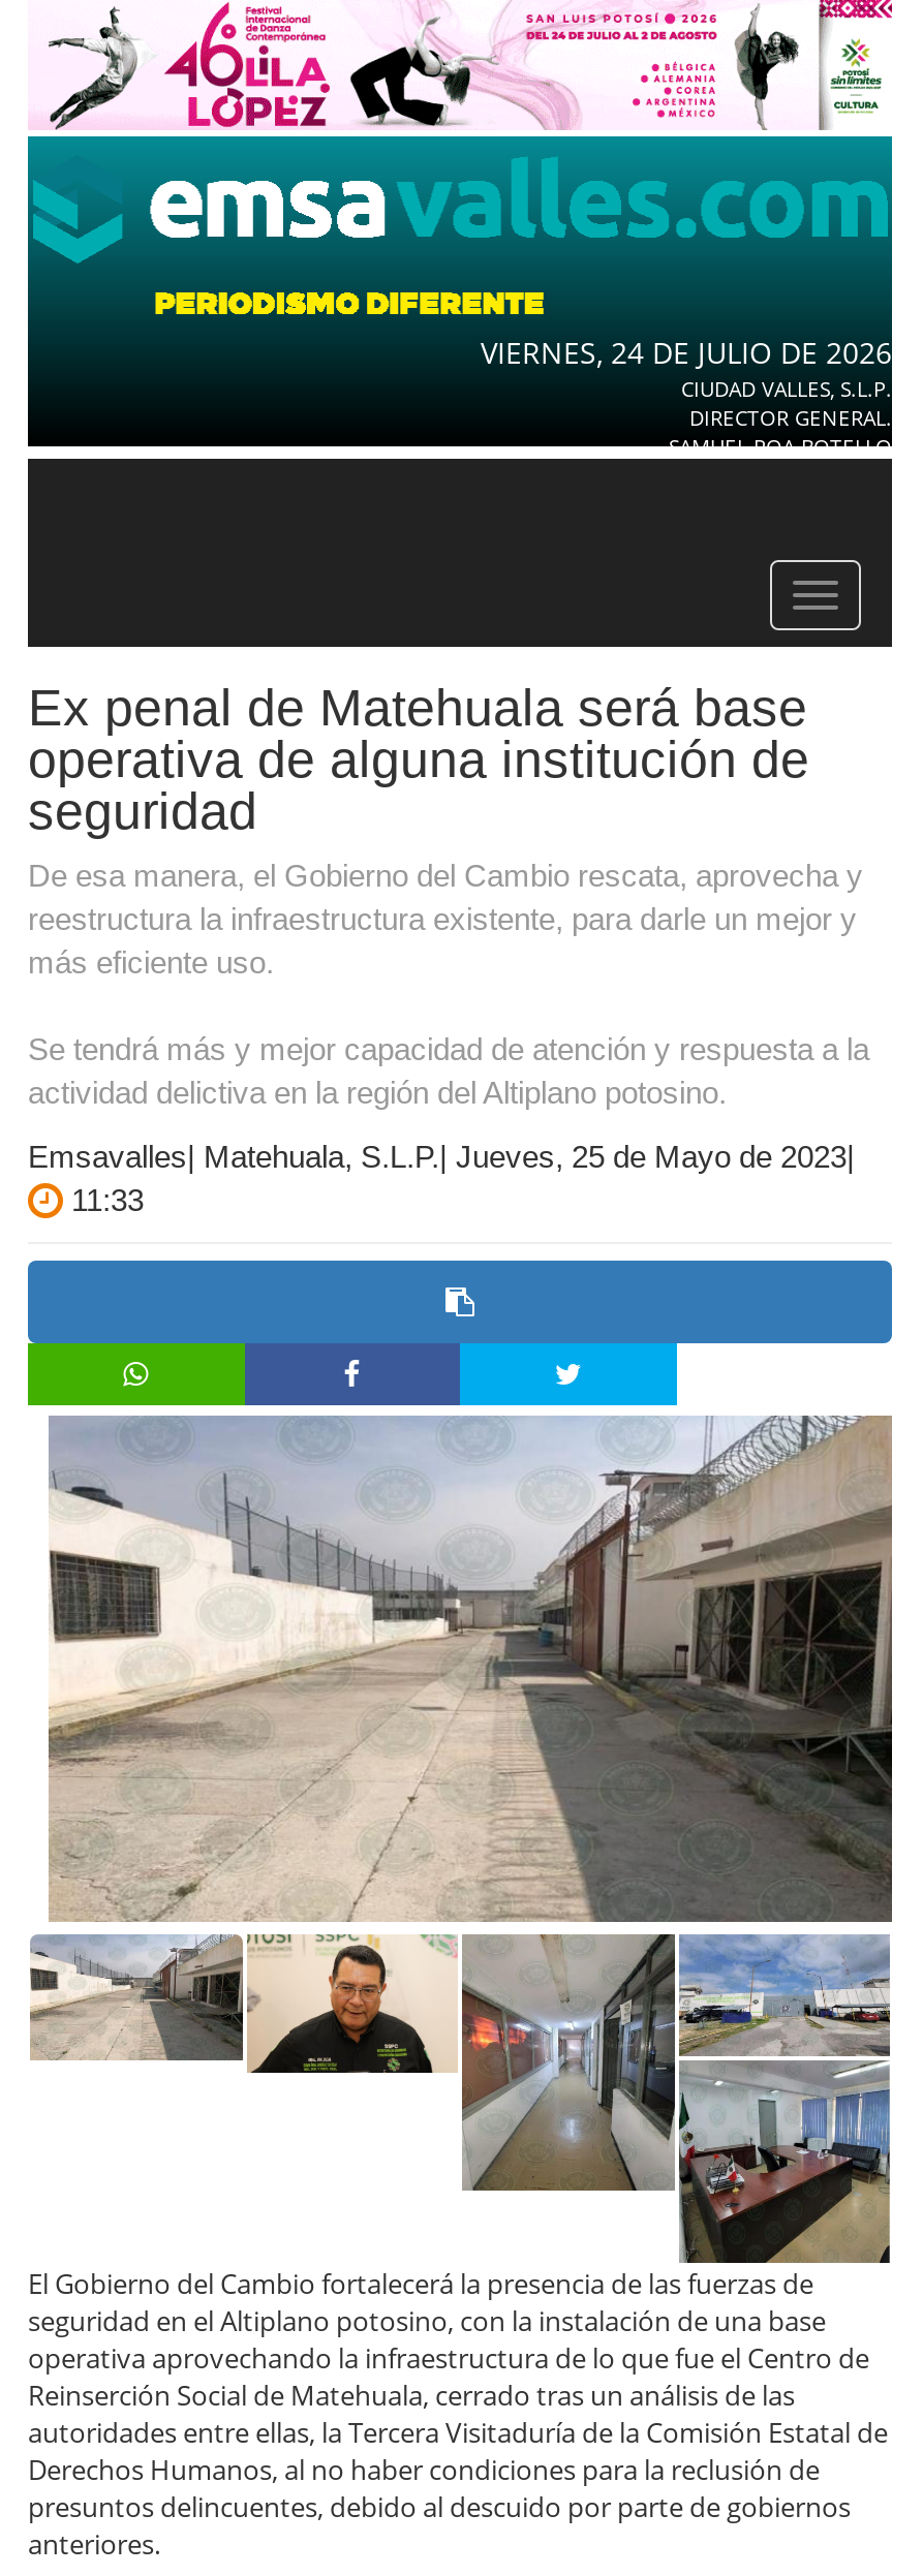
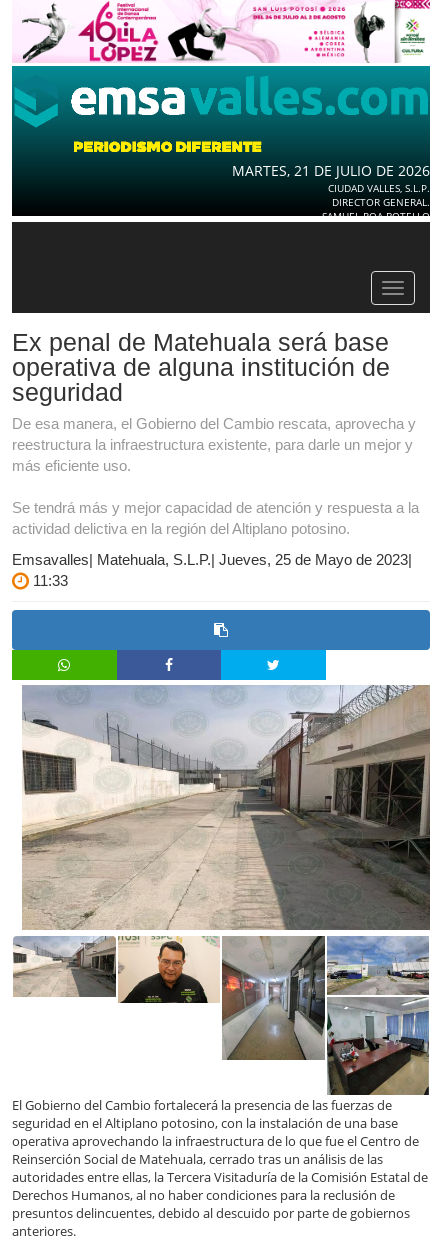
[481,332,892,371] VIERNES, 24 DE JULIO DE 2026 -> [232,161,430,180] MARTES, 21 DE JULIO DE 2026

